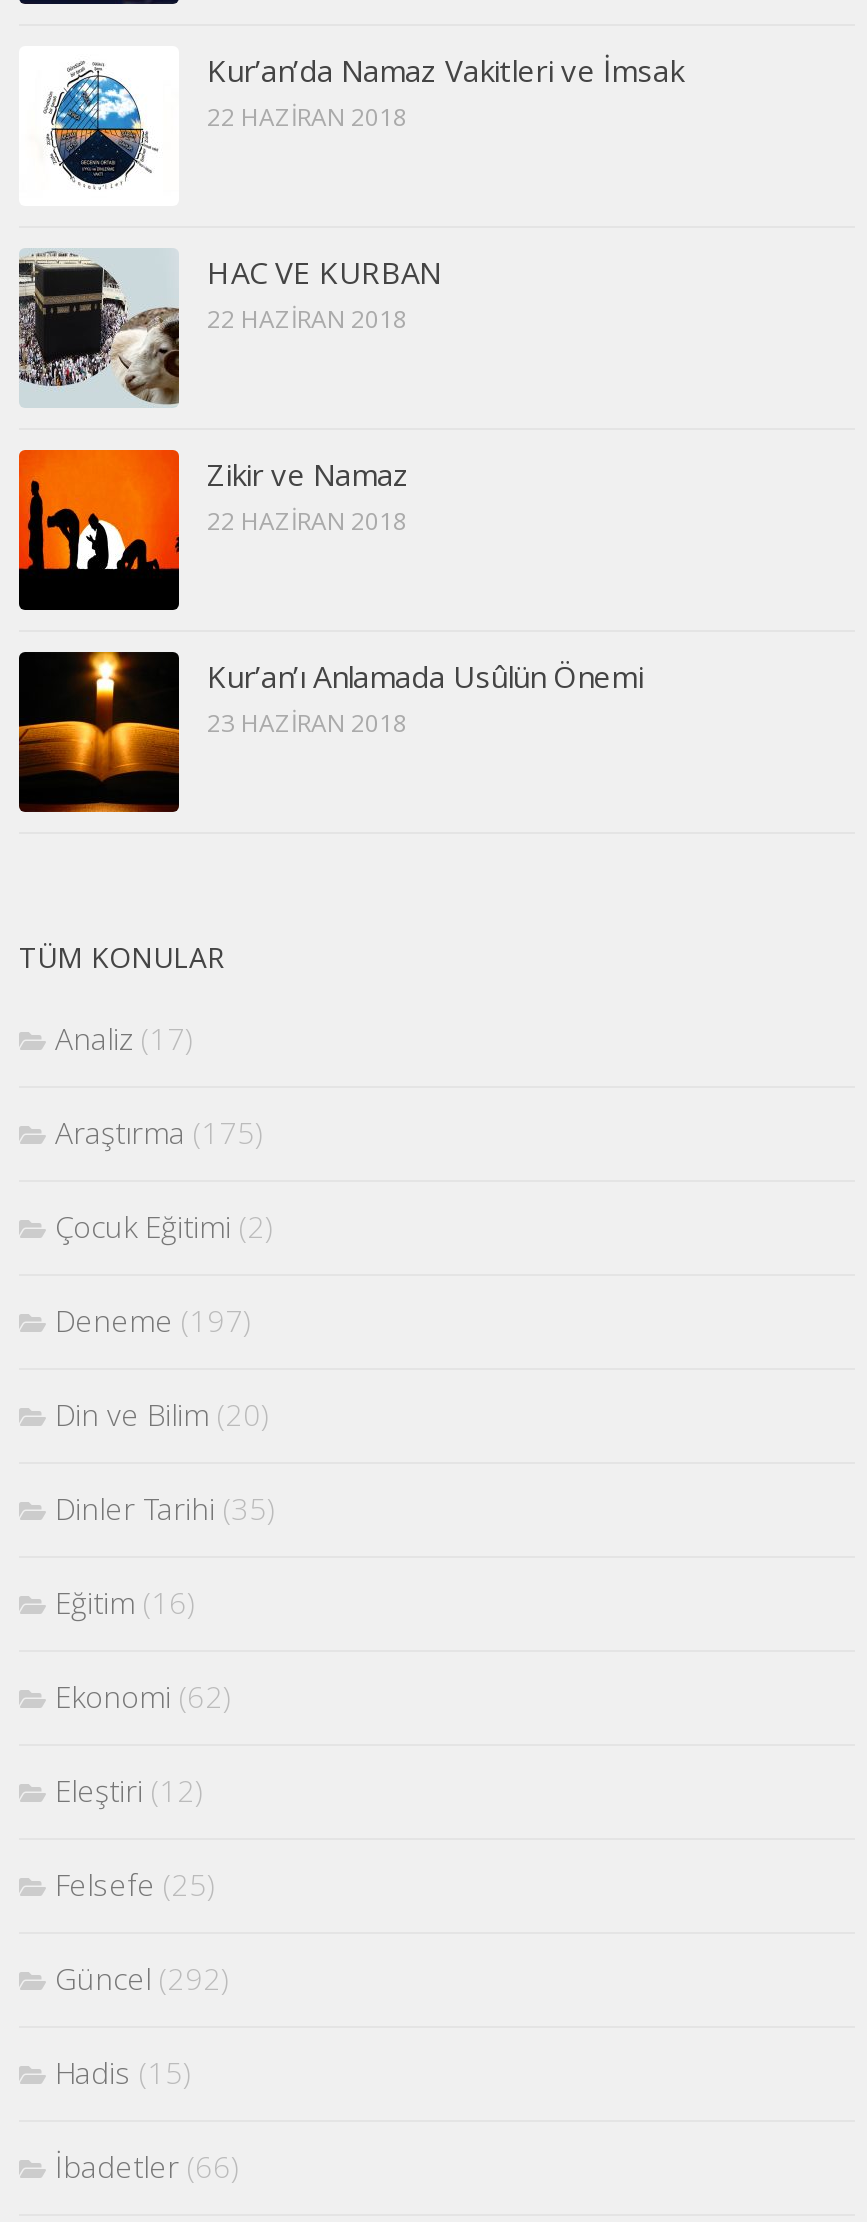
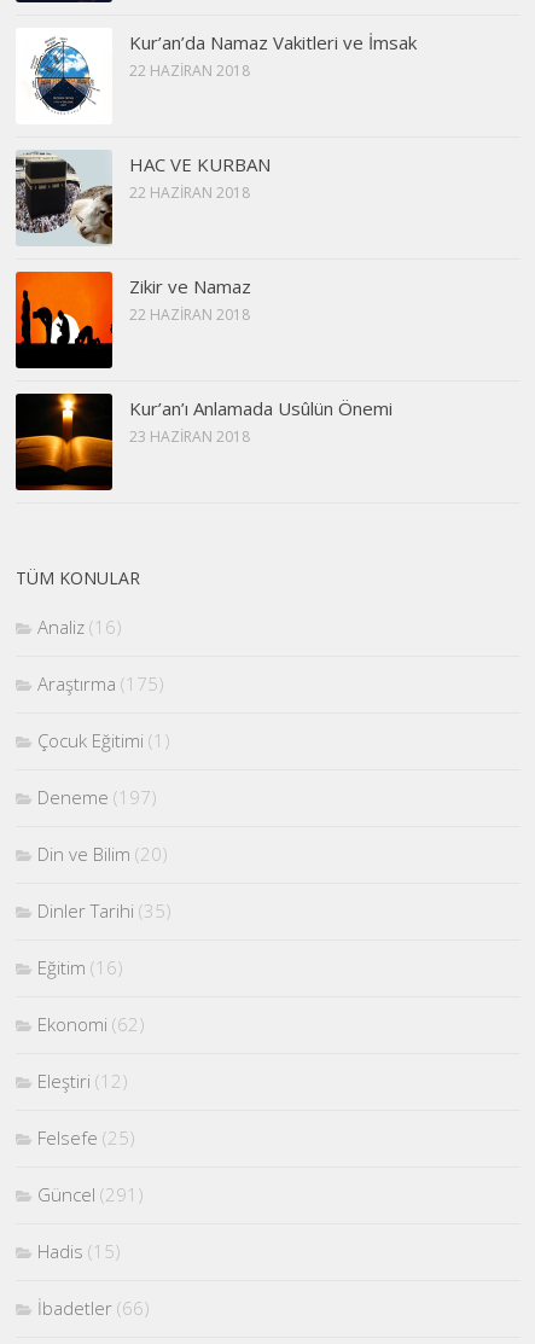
[55,1017,195,1057] Analiz (17) -> [37,614,122,638] Analiz (16)
[55,1205,275,1245] Çocuk Eğitimi (2) -> [37,728,170,752] Çocuk Eğitimi (1)
[55,1957,231,1997] Güncel (292) -> [37,1182,144,1206] Güncel (291)

